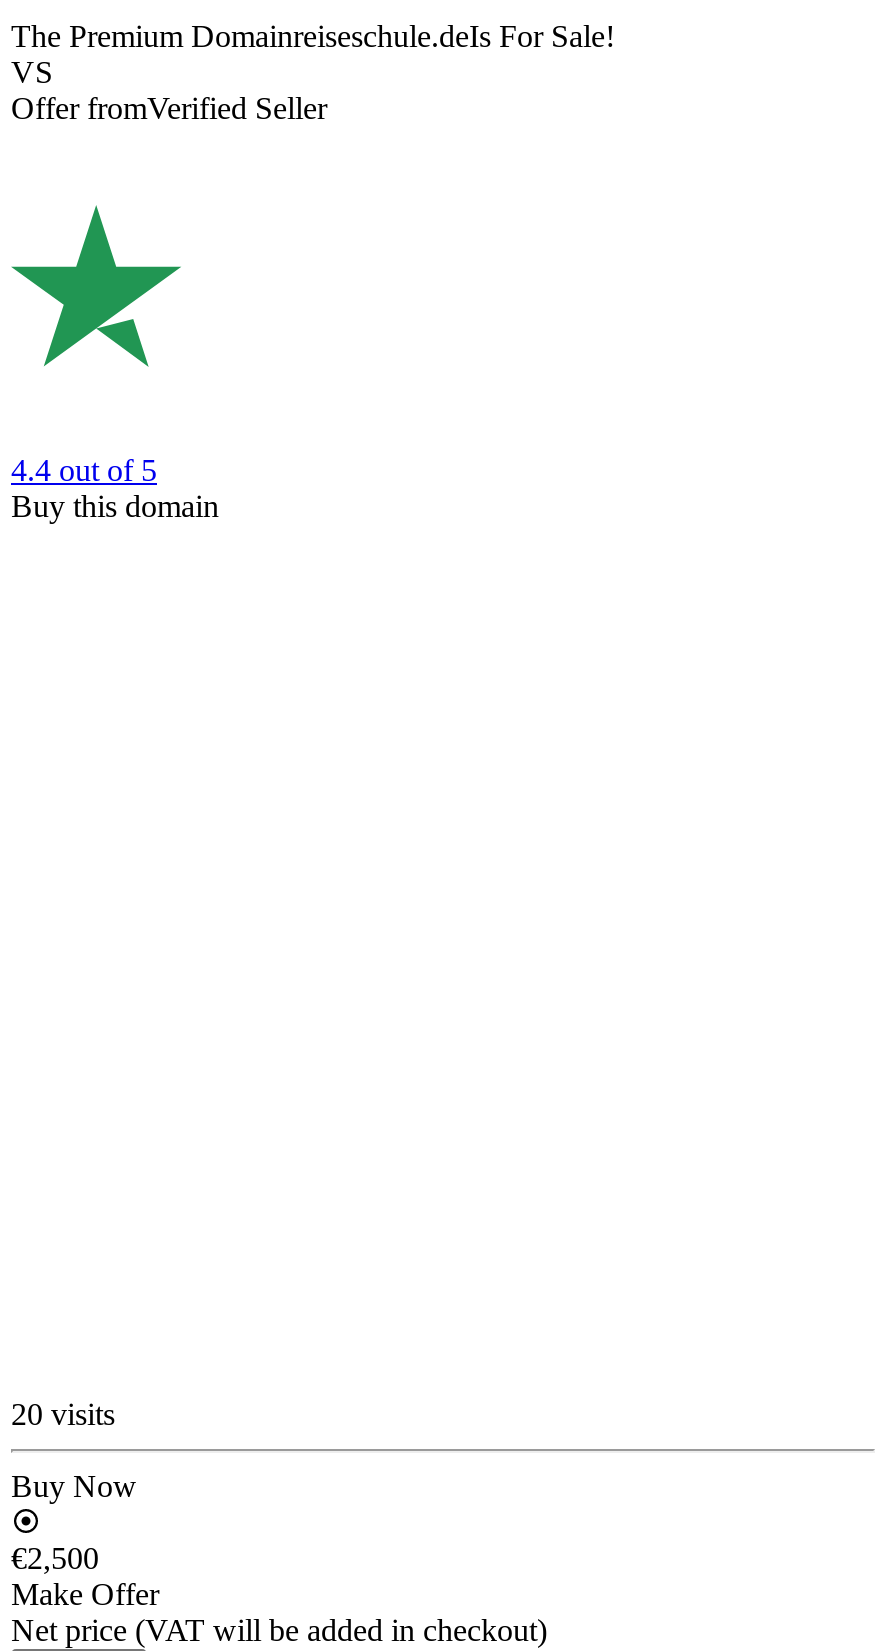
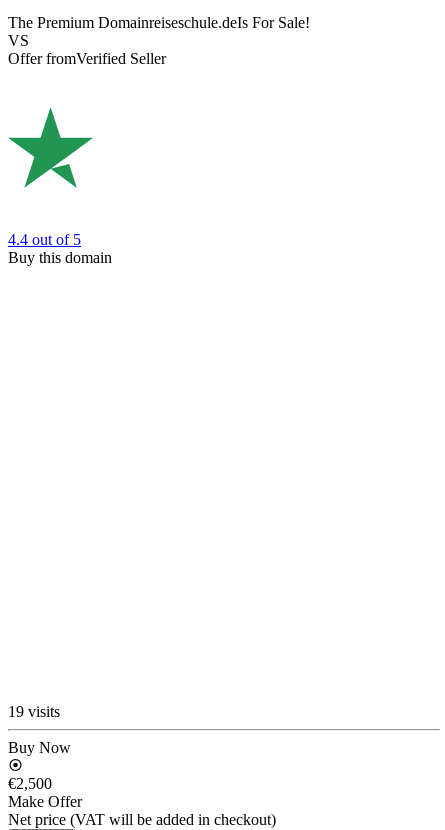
[11,1396,115,1430] 20 visits -> [8,703,60,720] 19 visits

